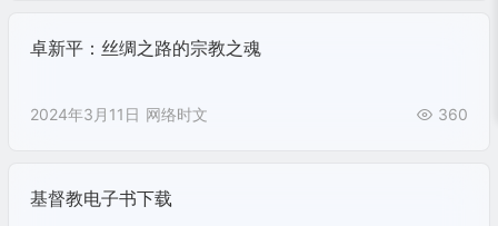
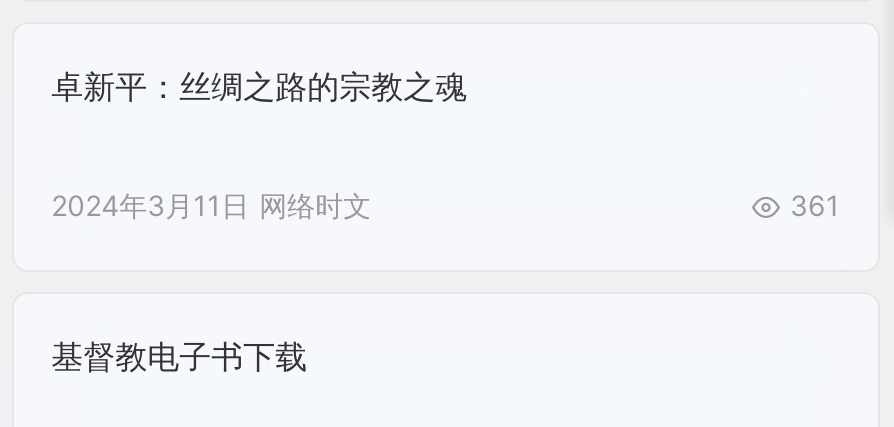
[438,105,468,124] 360 -> [790,188,840,222] 361

